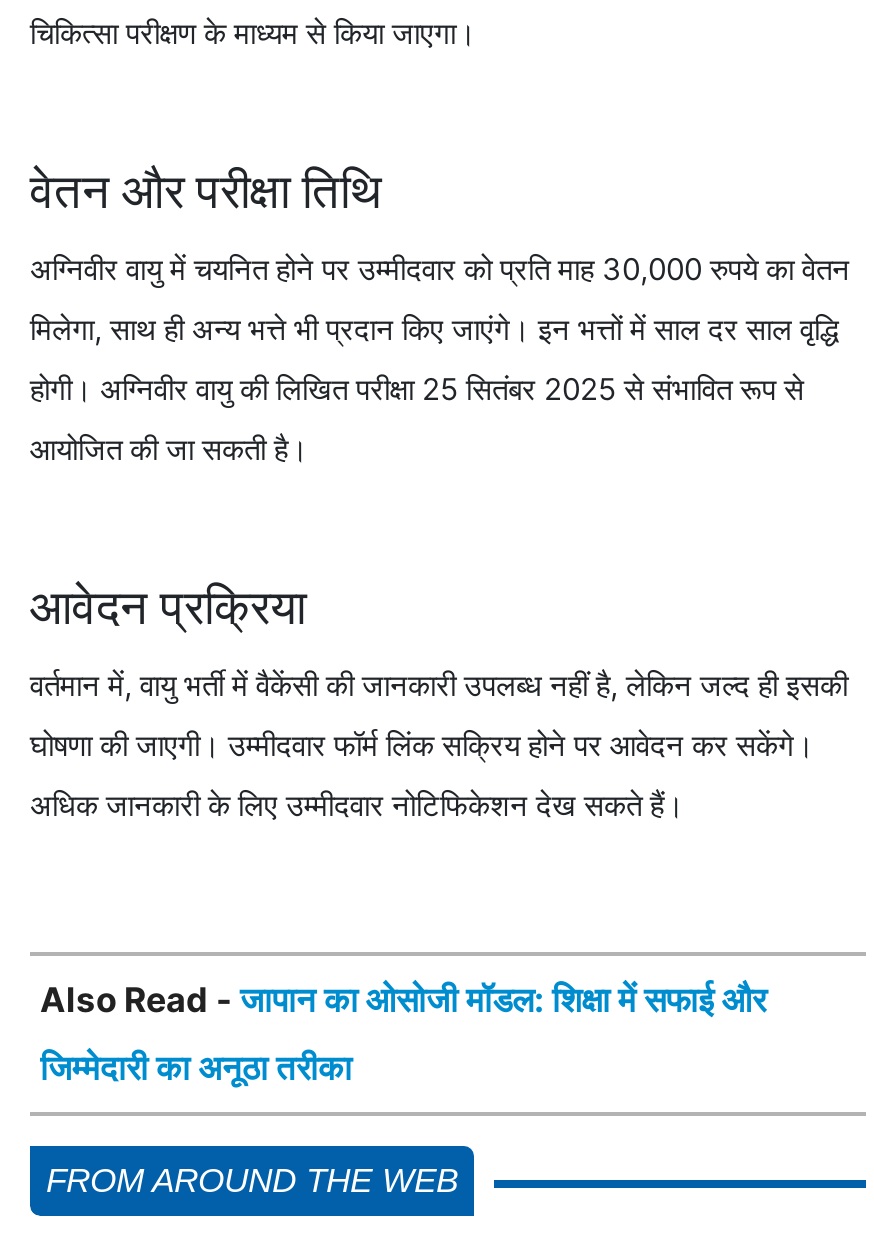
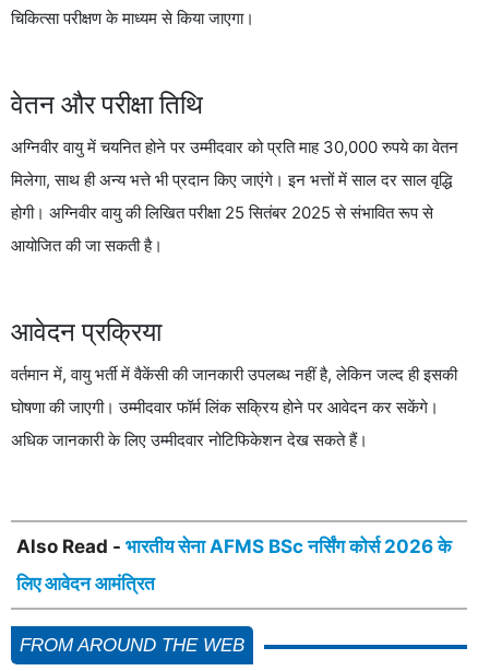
[40,979,766,1019] Also Read - जापान का ओसोजी मॉडल: शिक्षा में सफाई और -> [16,535,452,557] Also Read - भारतीय सेना AFMS BSc नर्सिंग कोर्स 2026 के
[40,1047,352,1087] जिम्मेदारी का अनूठा तरीका -> [16,572,155,594] लिए आवेदन आमंत्रित

